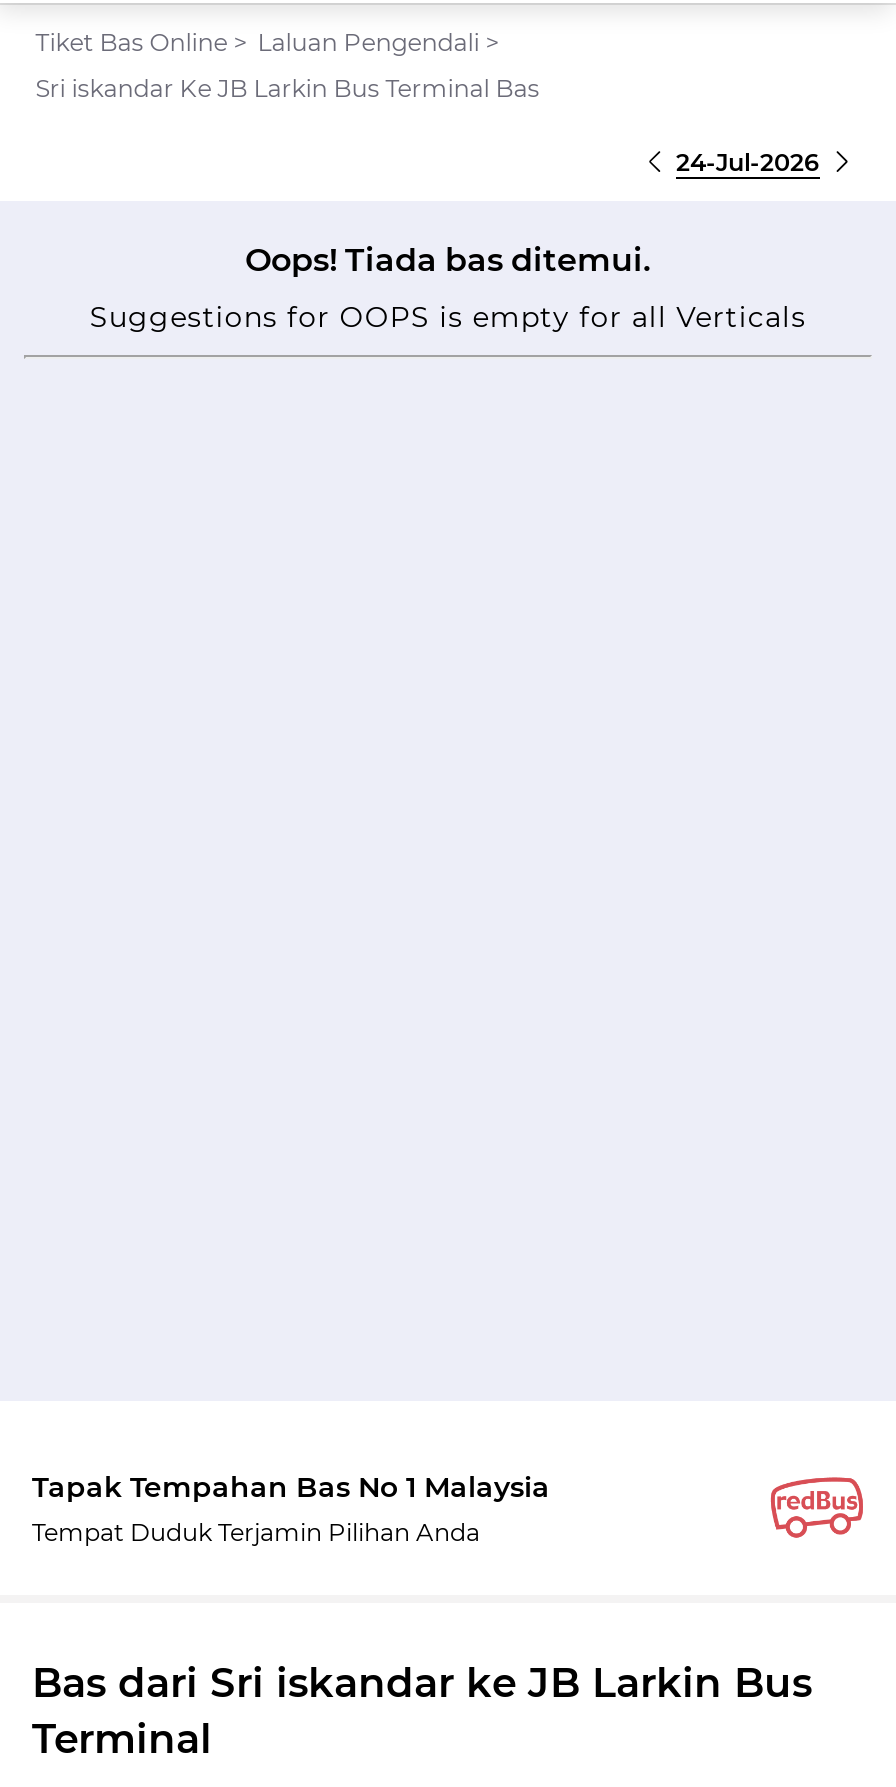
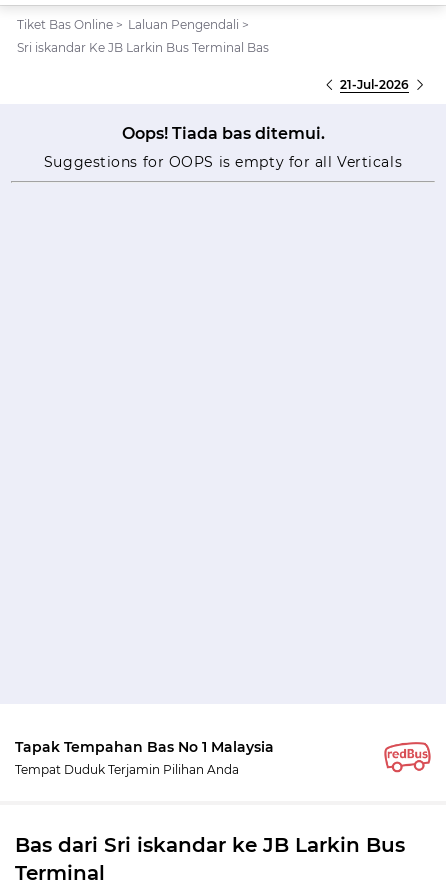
[676,147,820,177] 24-Jul-2026 -> [340,77,409,92] 21-Jul-2026

